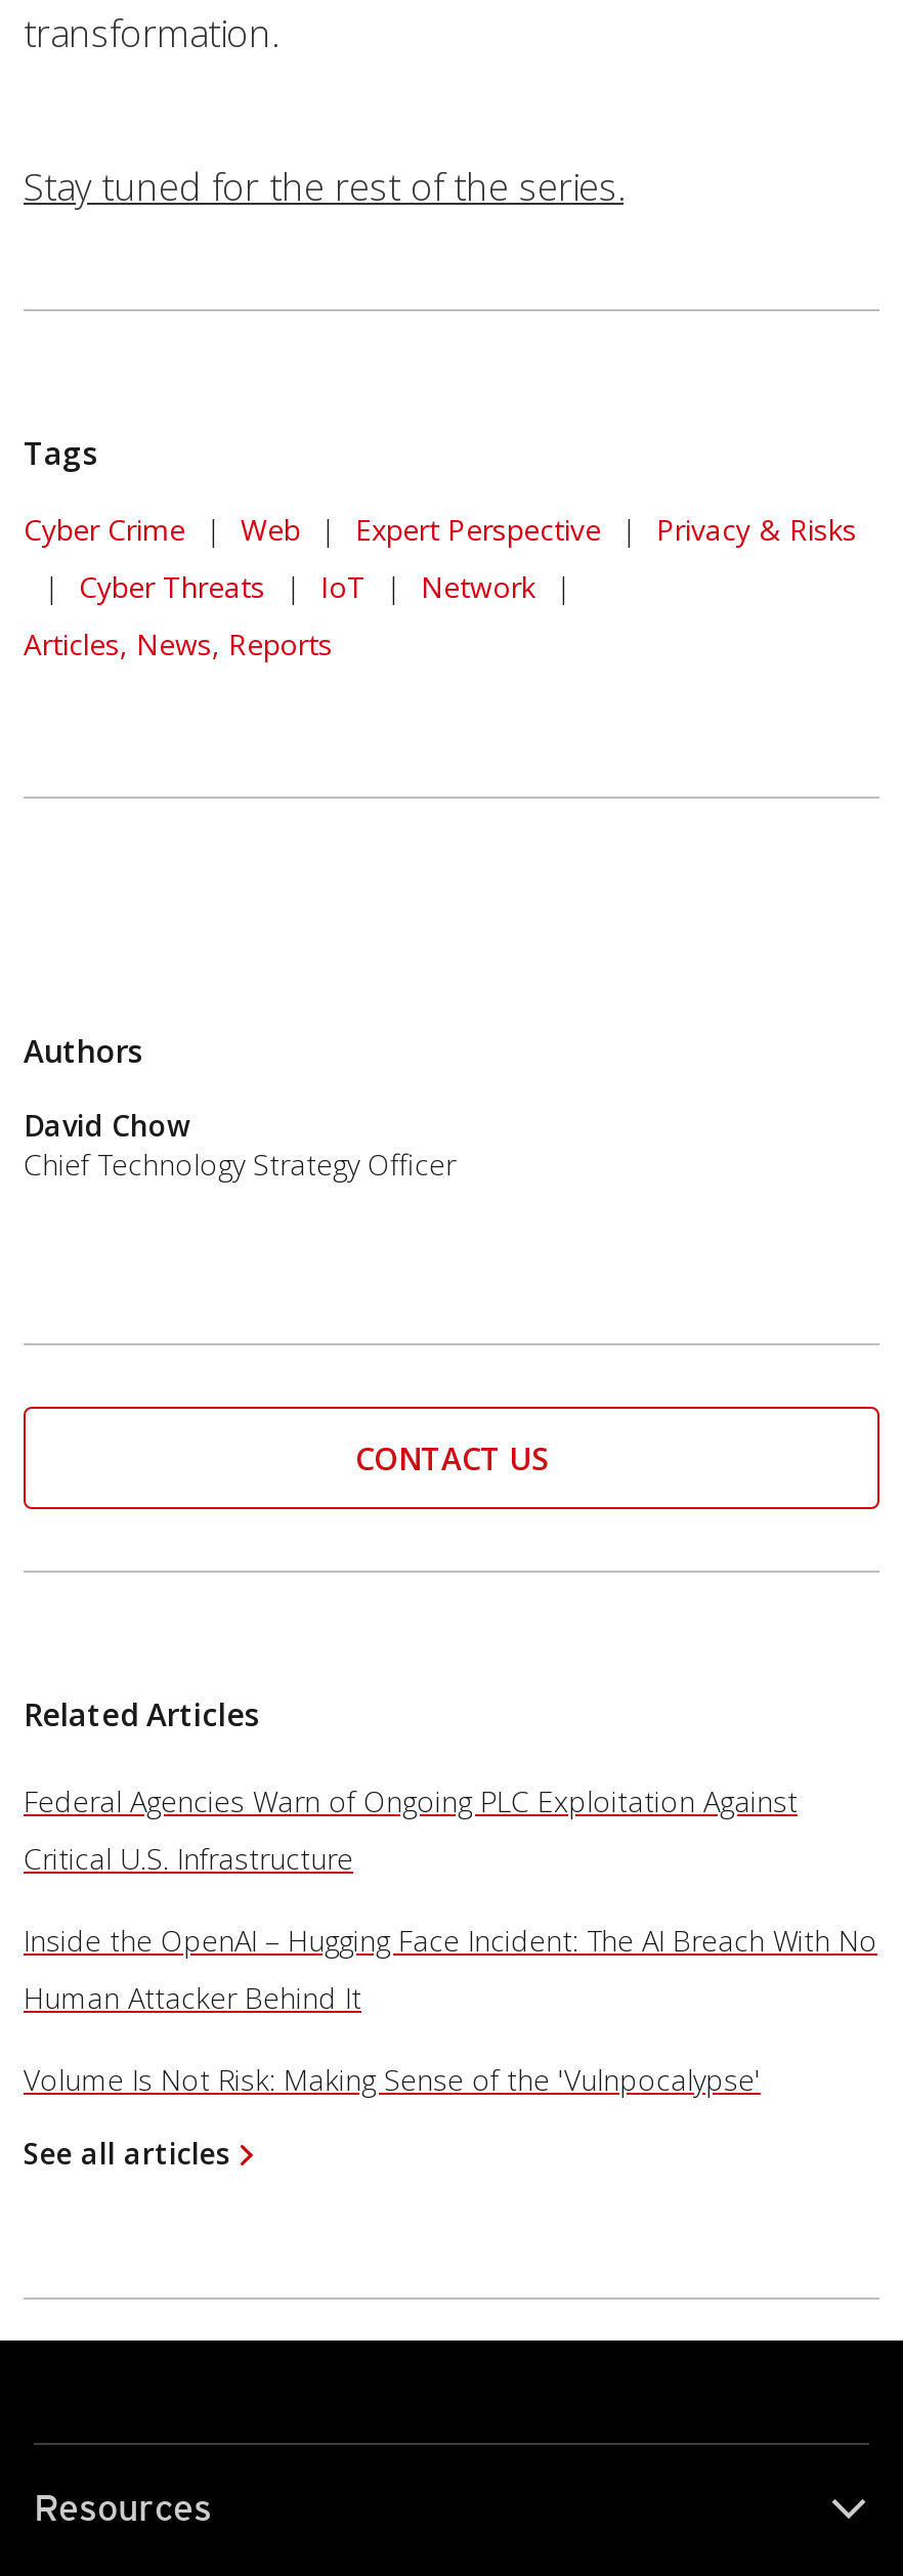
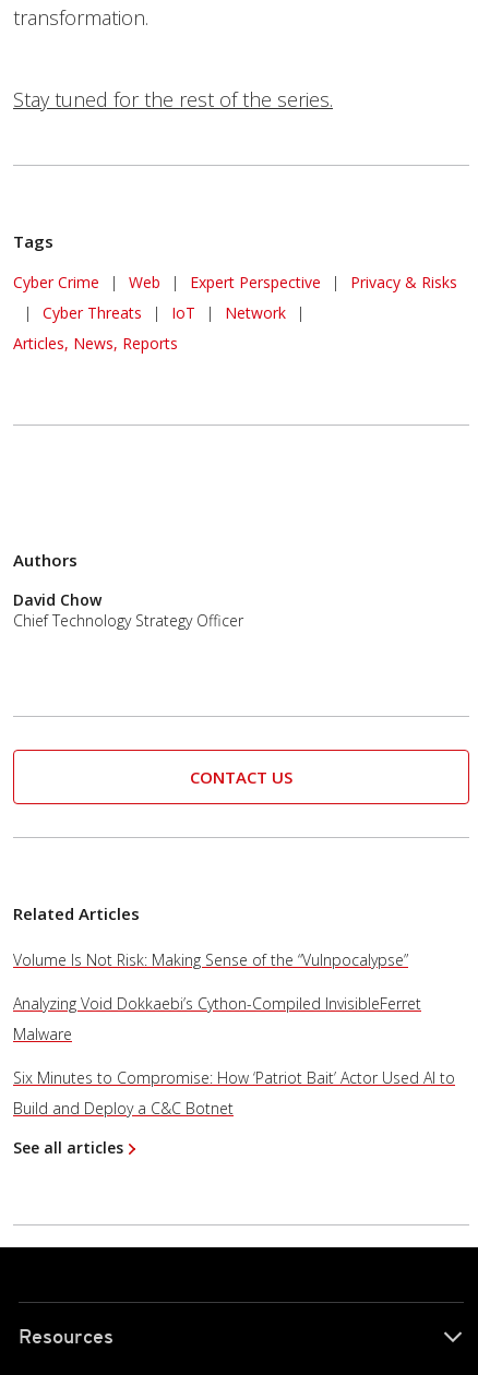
[24,1781,798,1820] Federal Agencies Warn of Ongoing PLC Exploitation Against -> [13,949,408,970] Volume Is Not Risk: Making Sense of the “Vulnpocalypse”
[24,1839,353,1878] Critical U.S. Infrastructure -> [13,993,421,1014] Analyzing Void Dokkaebi’s Cython-Compiled InvisibleFerret
[24,1921,877,1960] Inside the OpenAI – Hugging Face Incident: The AI Breach With No -> [13,1024,72,1044] Malware
[24,1978,361,2017] Human Attacker Behind It -> [13,1067,455,1088] Six Minutes to Compromise: How ‘Patriot Bait’ Actor Used AI to
[24,2060,761,2099] Volume Is Not Risk: Making Sense of the 'Vulnpocalypse' -> [13,1098,234,1119] Build and Deploy a C&C Botnet

